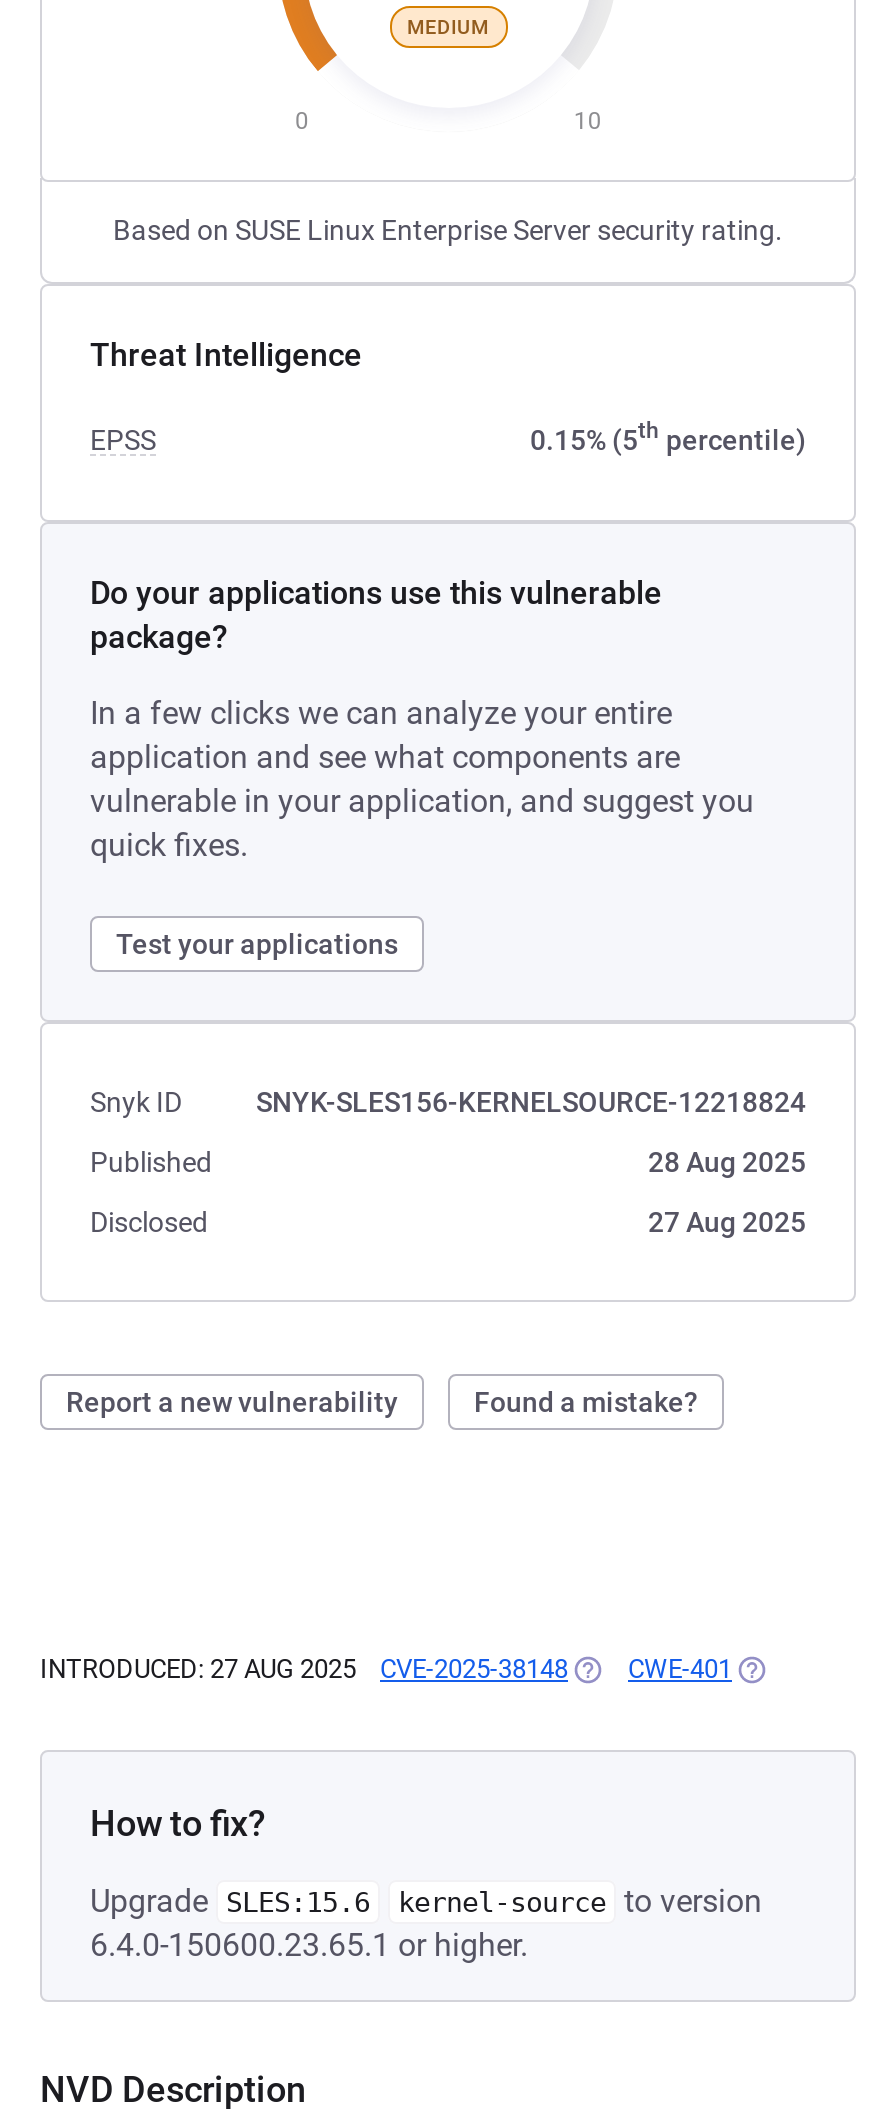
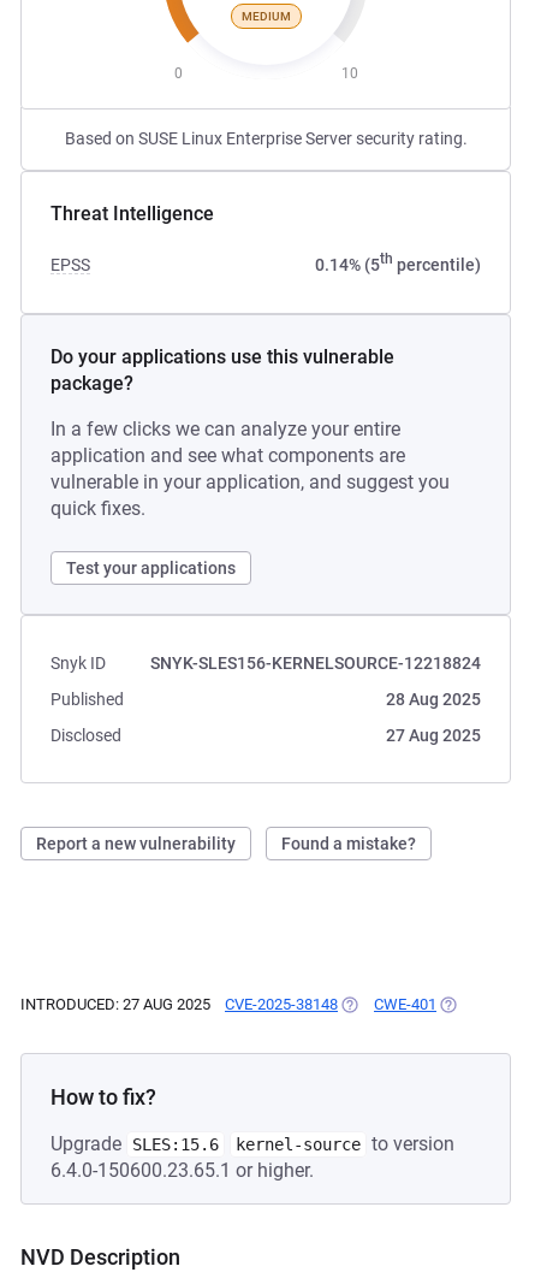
[530,417,806,456] 0.15% (5th percentile) -> [315,251,481,274] 0.14% (5th percentile)

